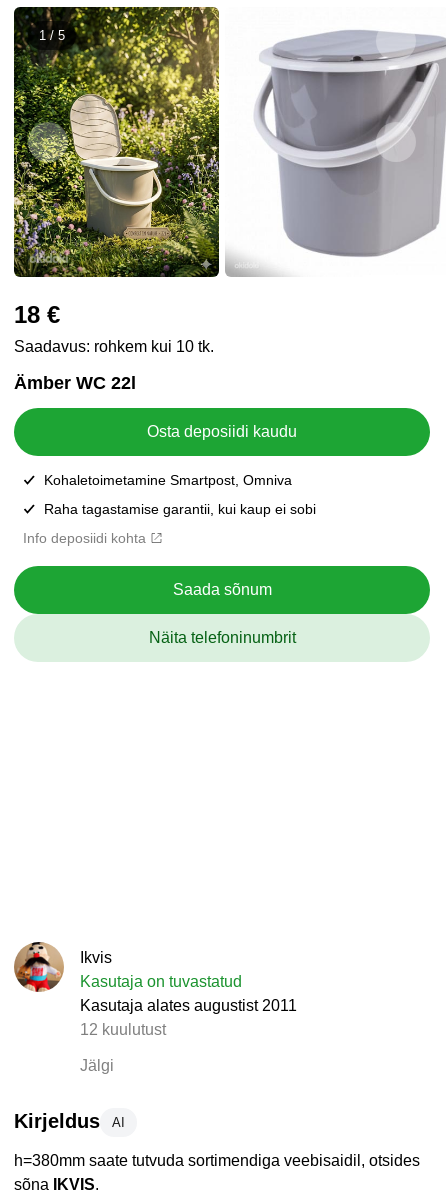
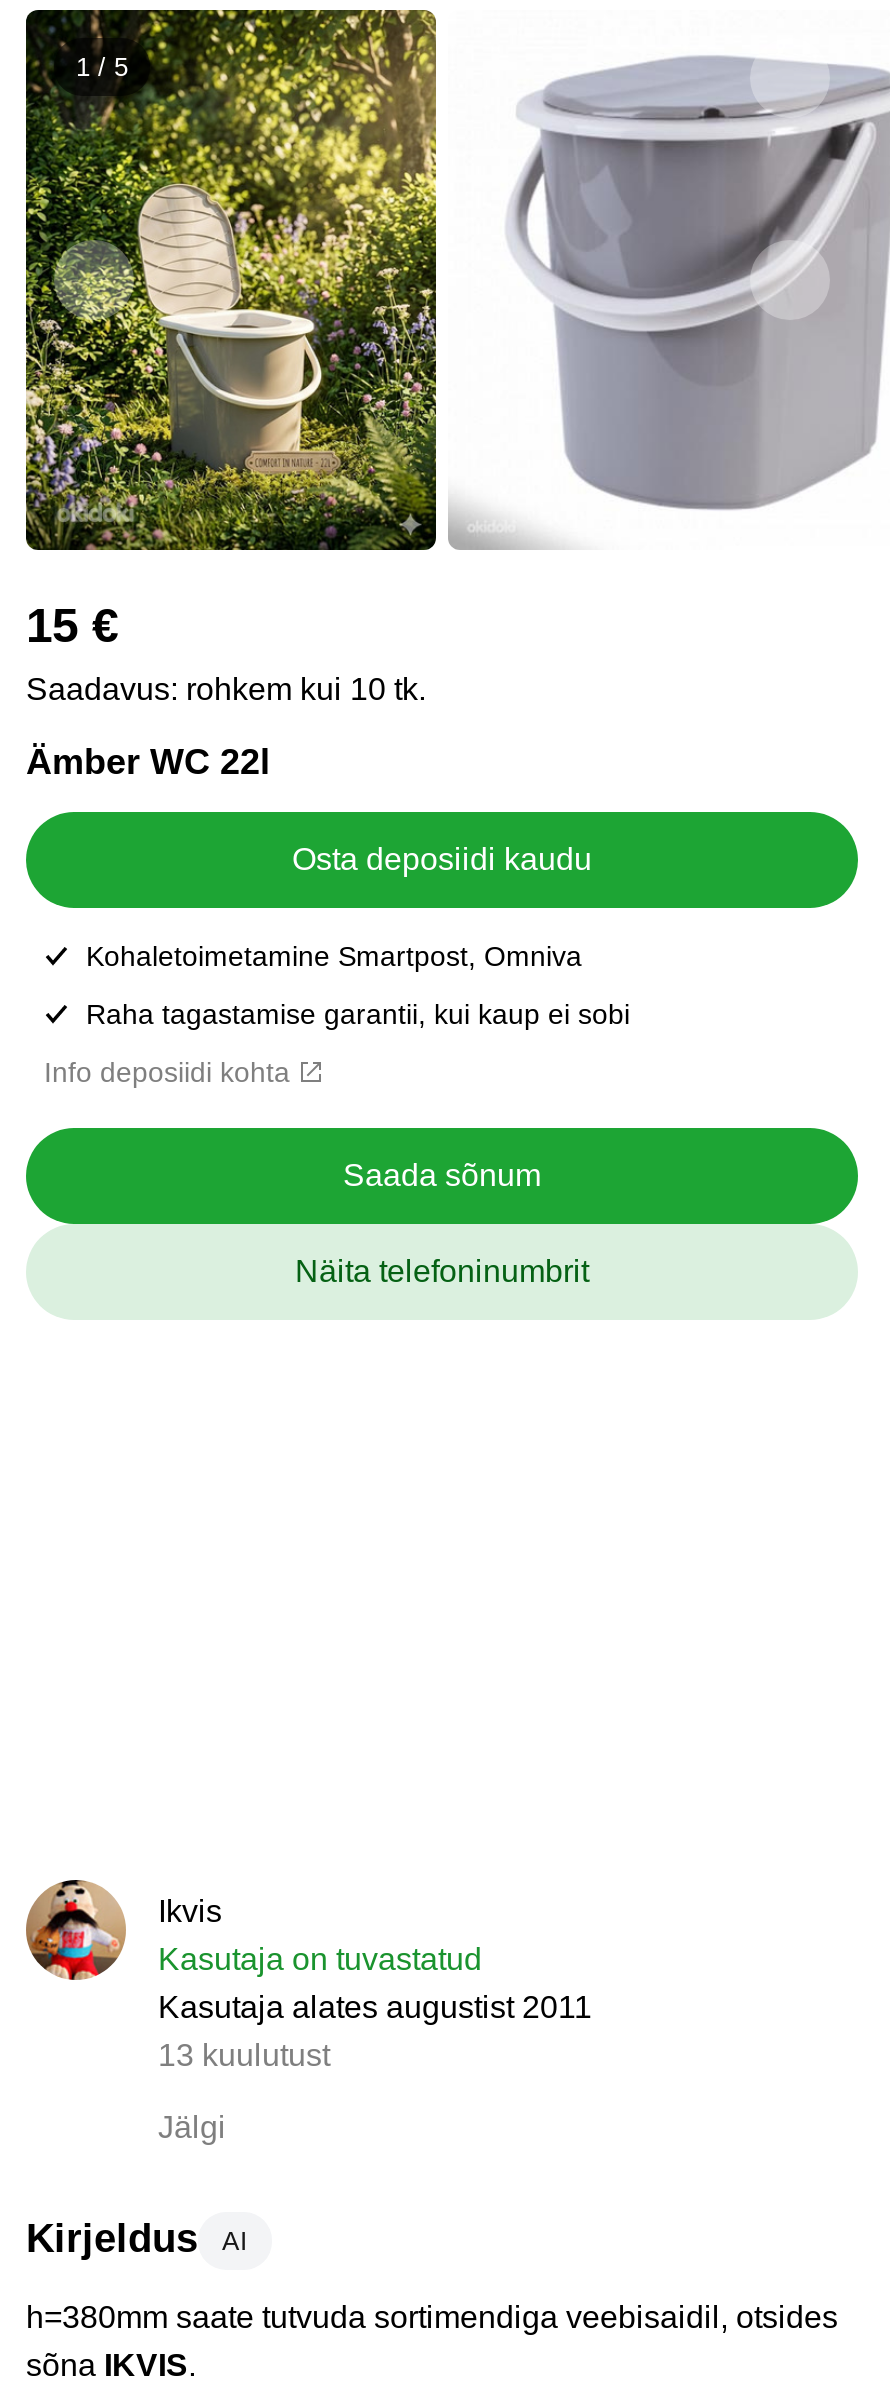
[14,301,60,328] 18 € -> [26,598,118,652] 15 €
[80,1021,166,1038] 12 kuulutust -> [158,2038,330,2072] 13 kuulutust

